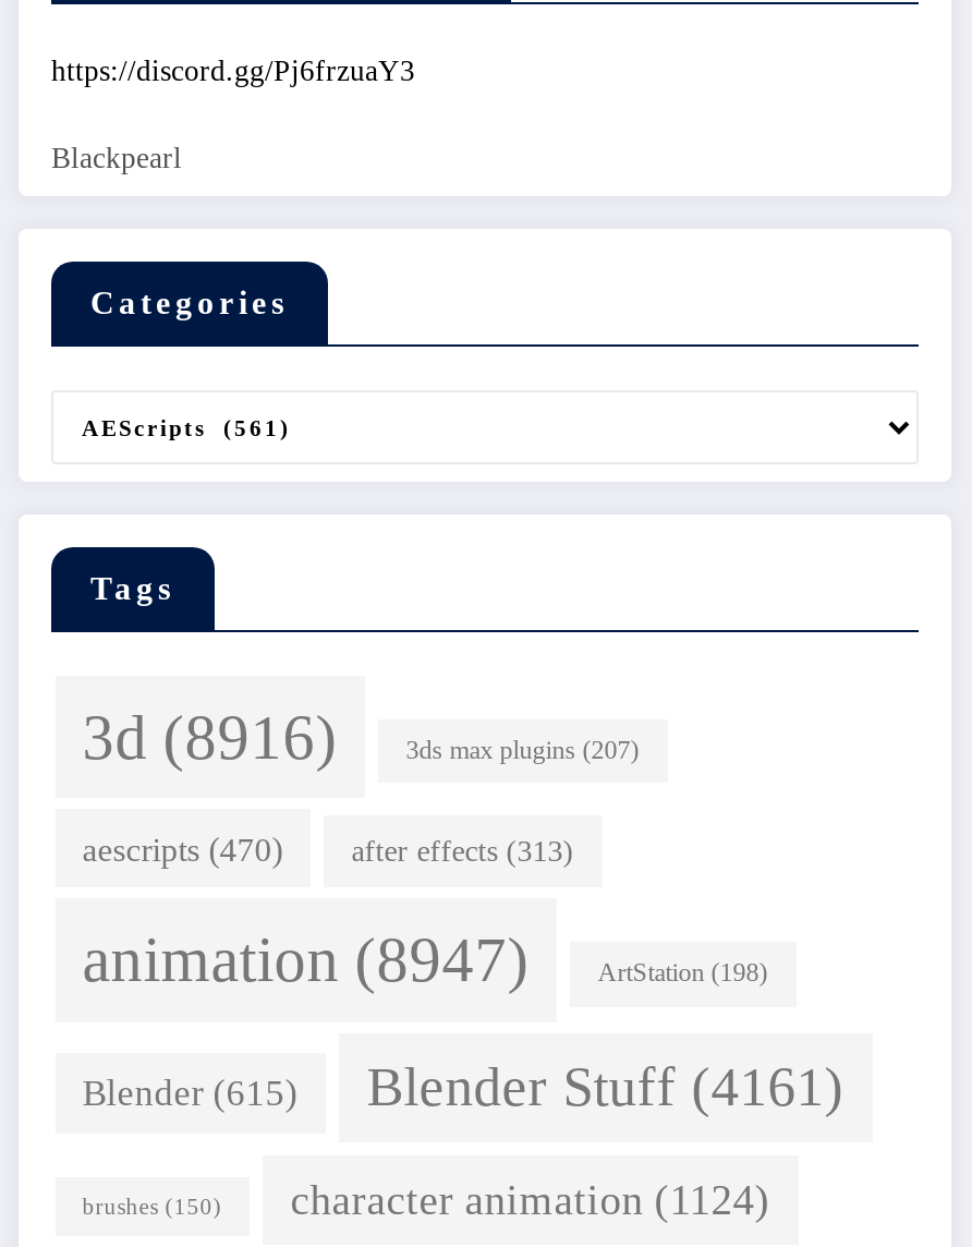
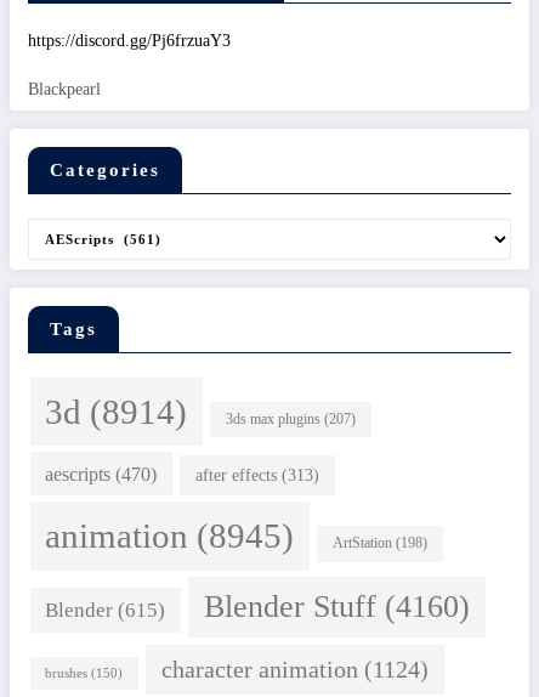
[82,702,337,772] 3d (8916) -> [45,392,187,431] 3d (8914)
[82,925,529,995] animation (8947) -> [45,517,294,555] animation (8945)
[367,1056,844,1119] Blender Stuff (4161) -> [204,589,470,624] Blender Stuff (4160)

